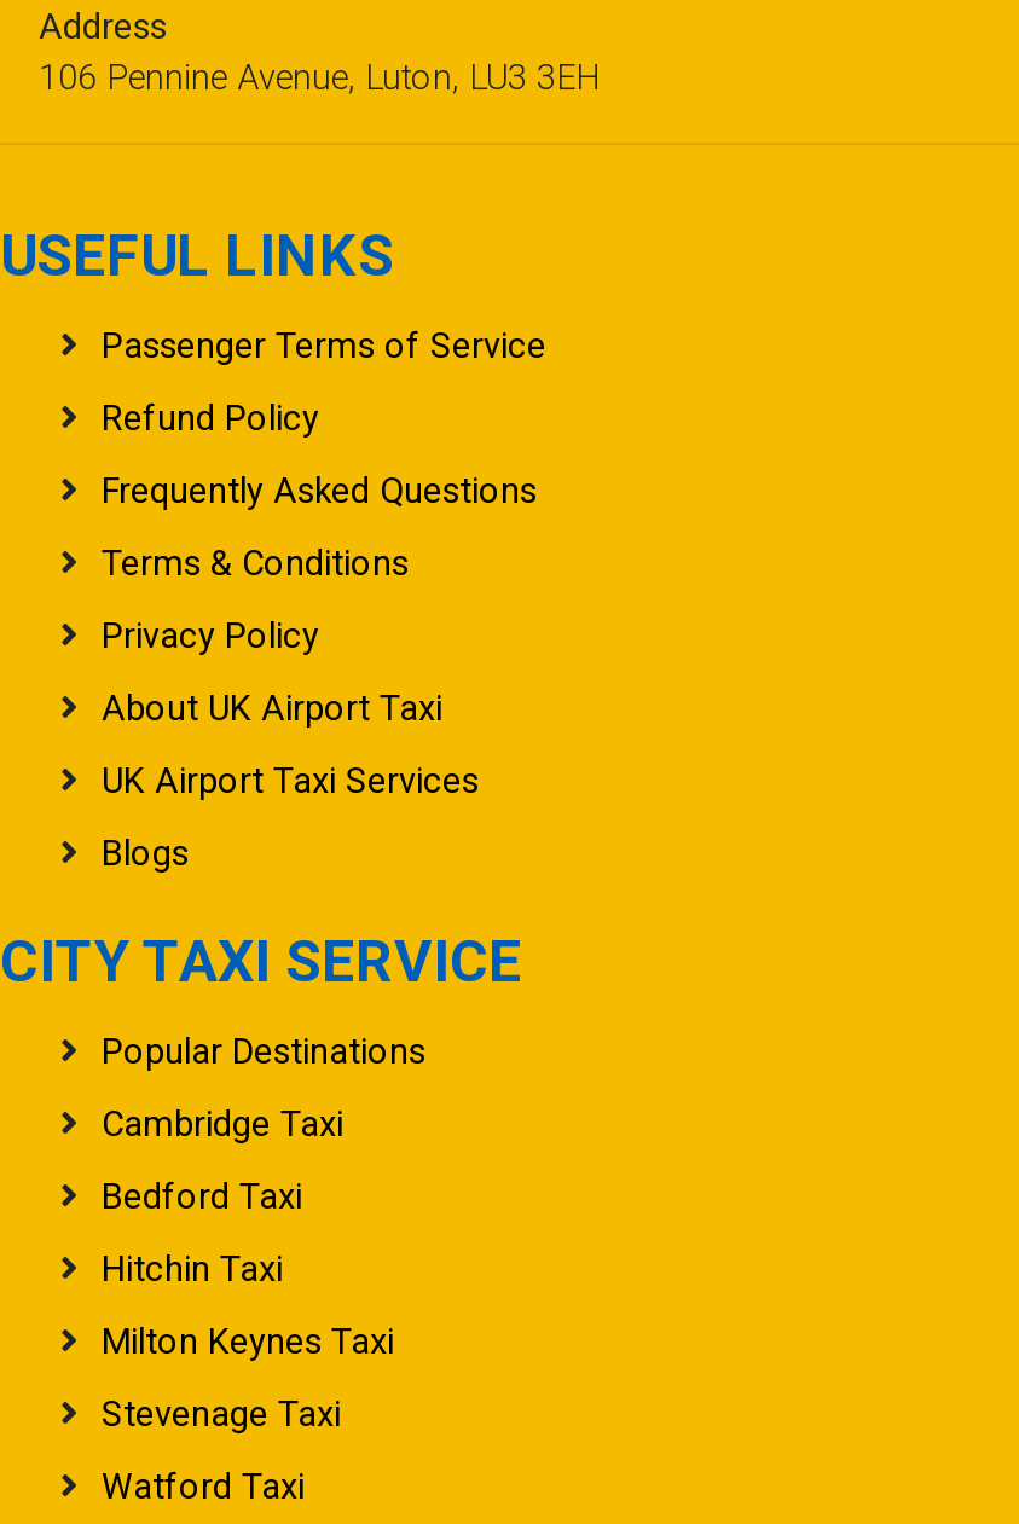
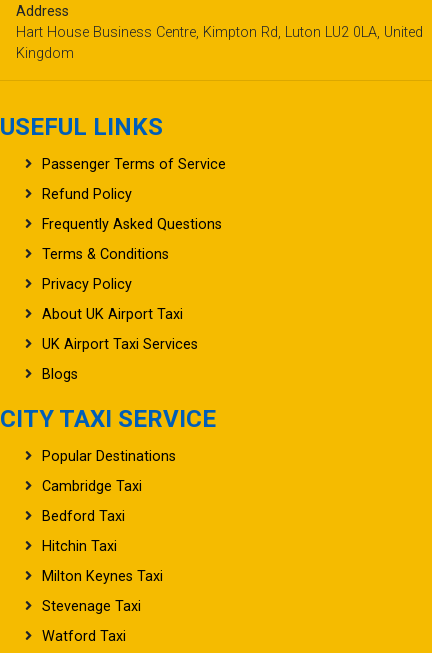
[39,58,600,100] 106 Pennine Avenue, Luton, LU3 3EH -> [16,24,423,62] Hart House Business Centre, Kimpton Rd, Luton LU2 0LA, United | Kingdom

